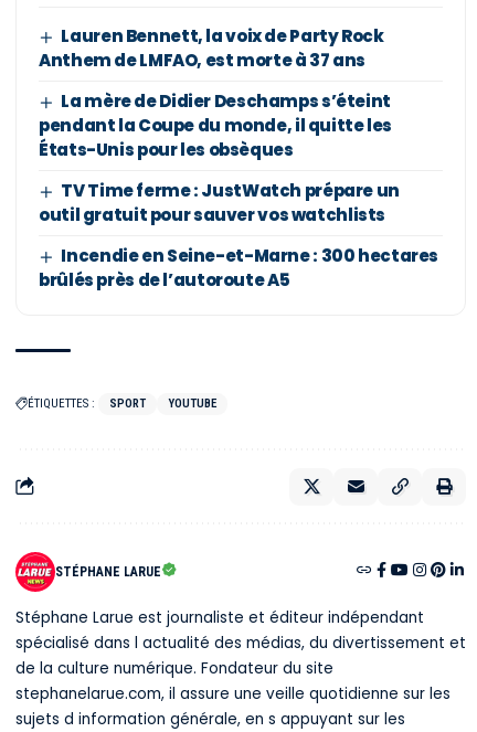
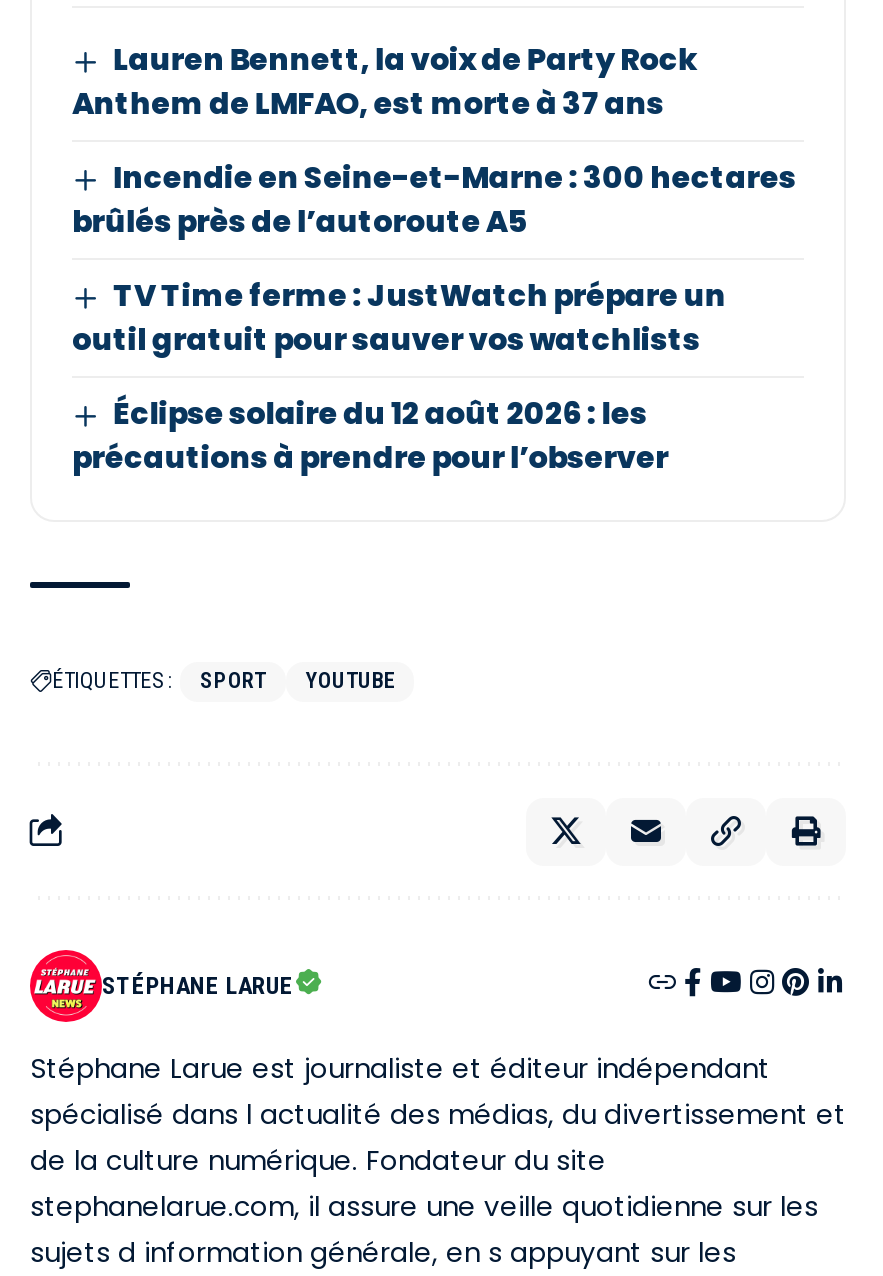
[39,89,392,161] La mère de Didier Deschamps s’éteint | pendant la Coupe du monde, il quitte les | États-Unis pour les obsèques -> none
none -> [72,392,668,478] Éclipse solaire du 12 août 2026 : les | précautions à prendre pour l’observer
moved [39,244,438,291] -> [72,156,796,242]: Incendie en Seine-et-Marne : 300 hectares | brûlés près de l’autoroute A5

